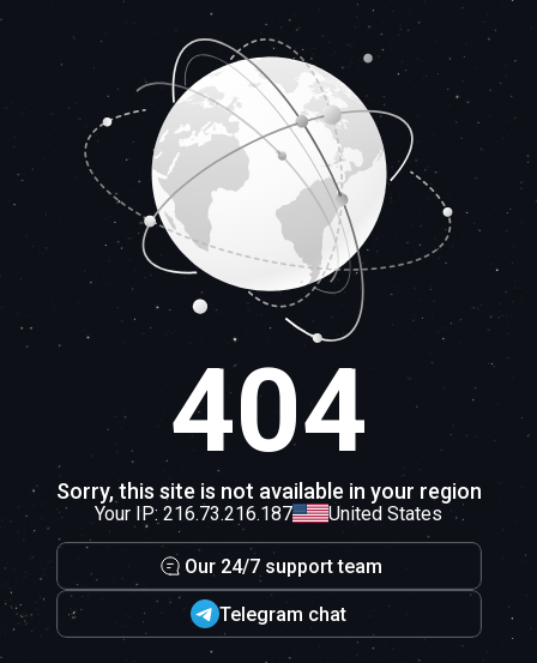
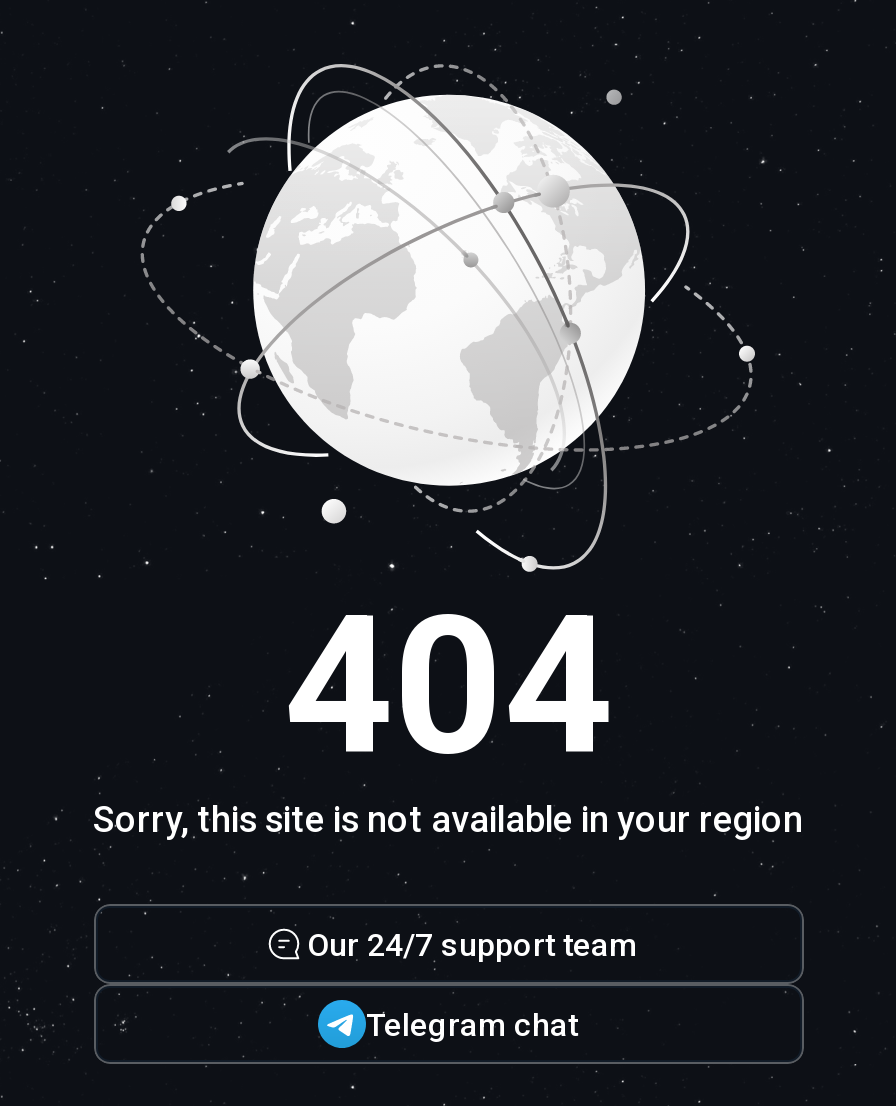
[95,502,442,525] Your IP: 216.73.216.187 | United States -> none

